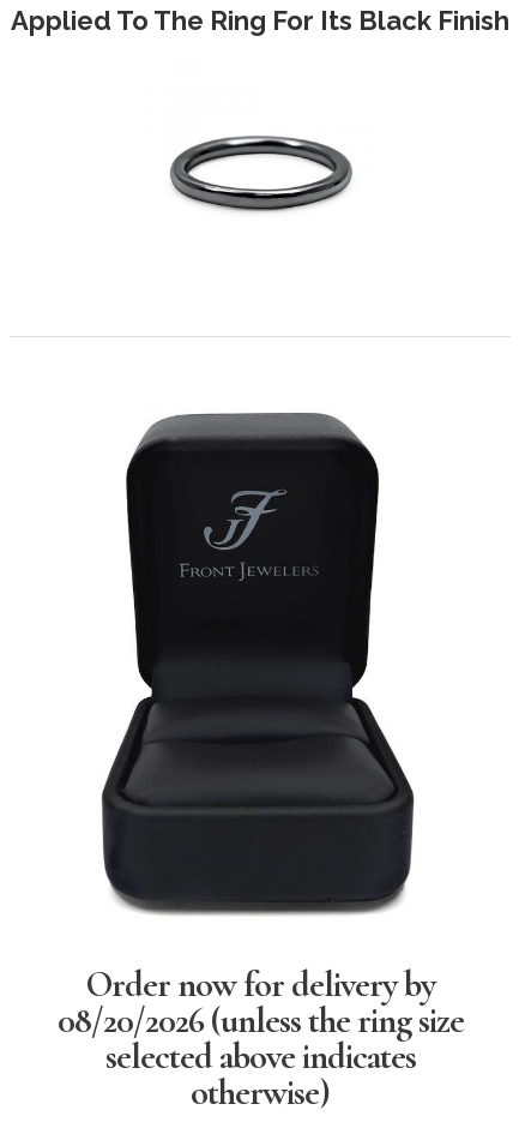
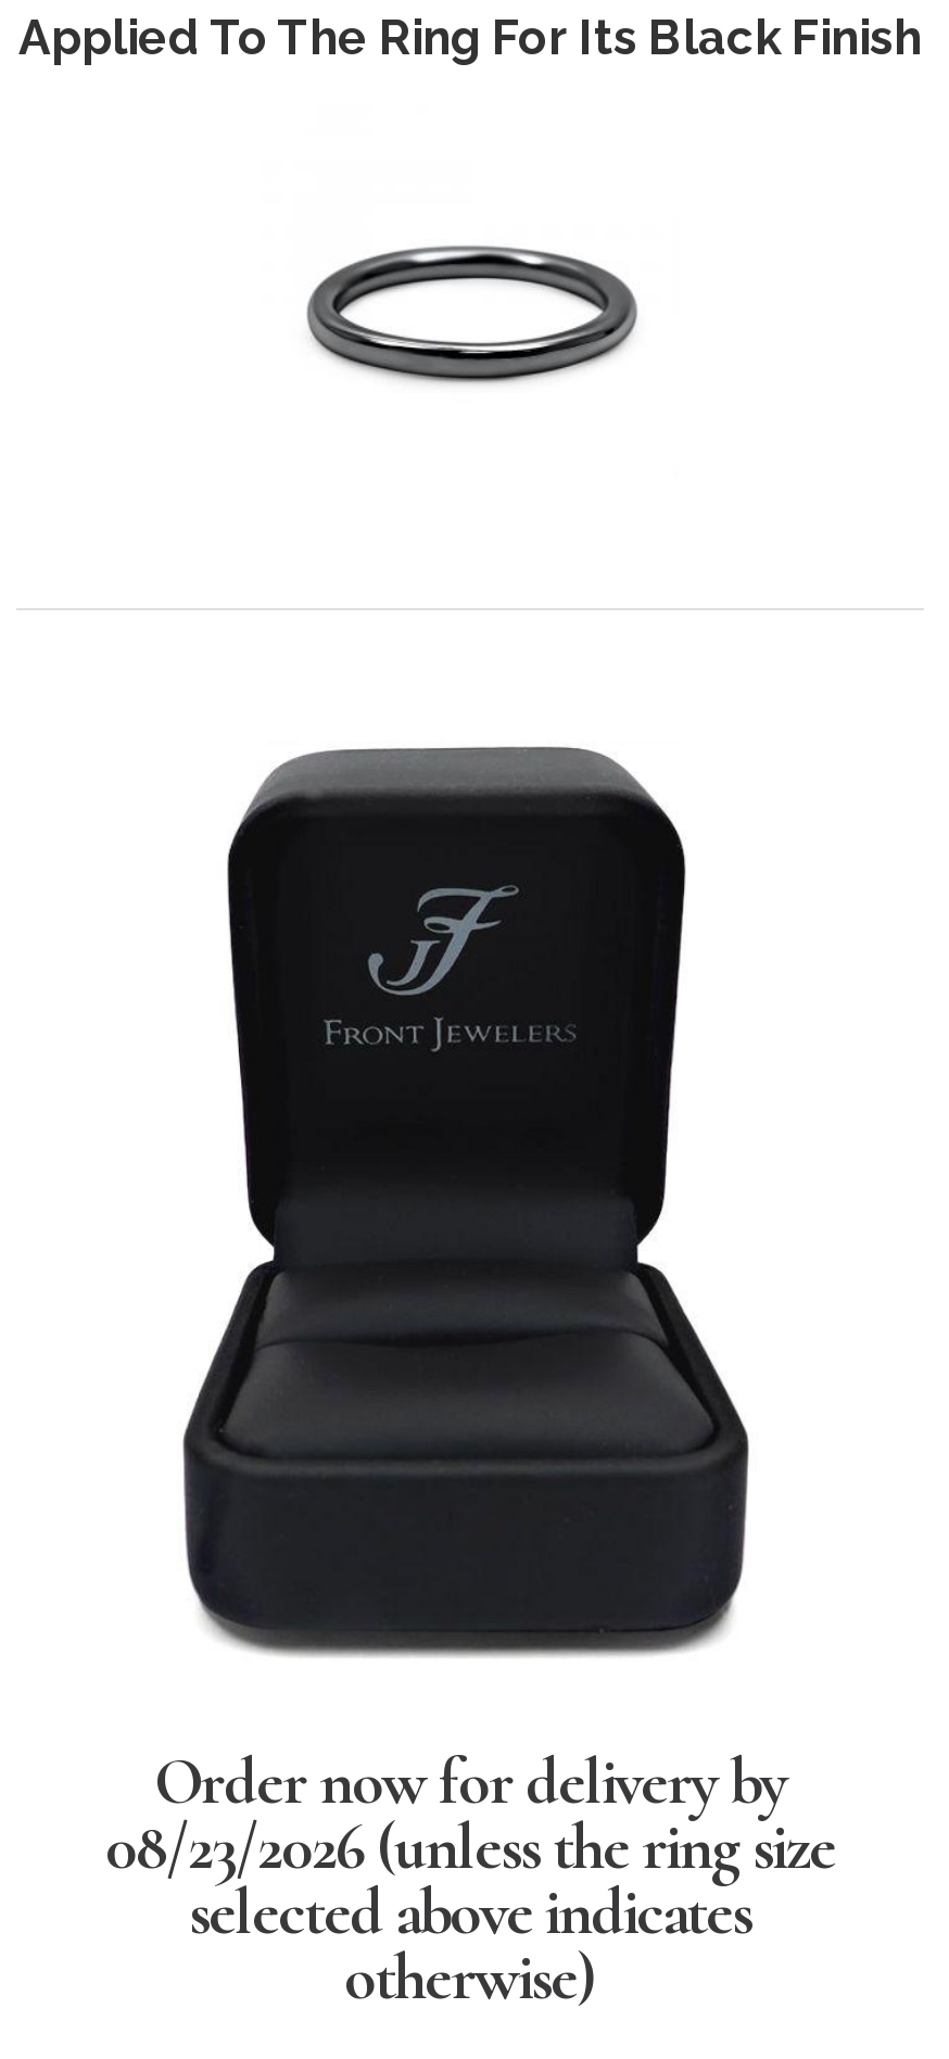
[57,999,463,1043] 08/20/2026 (unless the ring size -> [105,1808,835,1888] 08/23/2026 (unless the ring size

